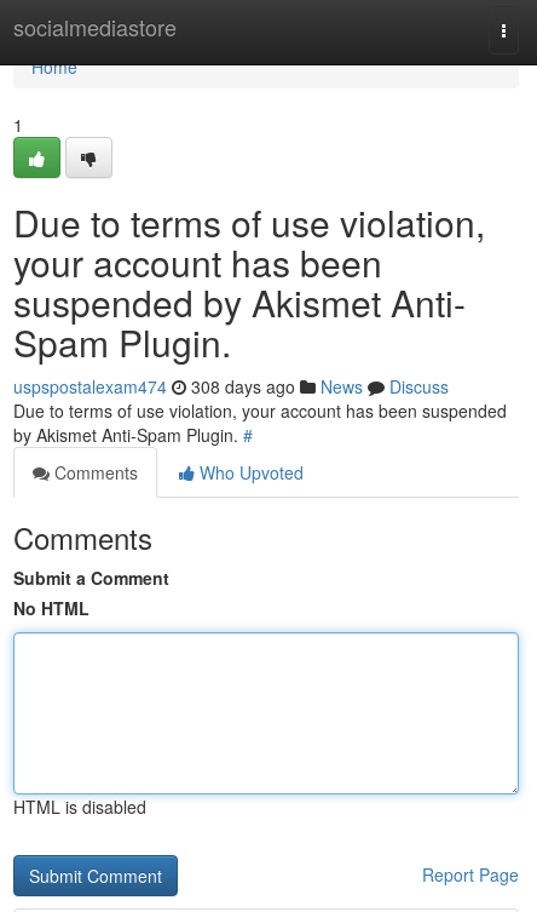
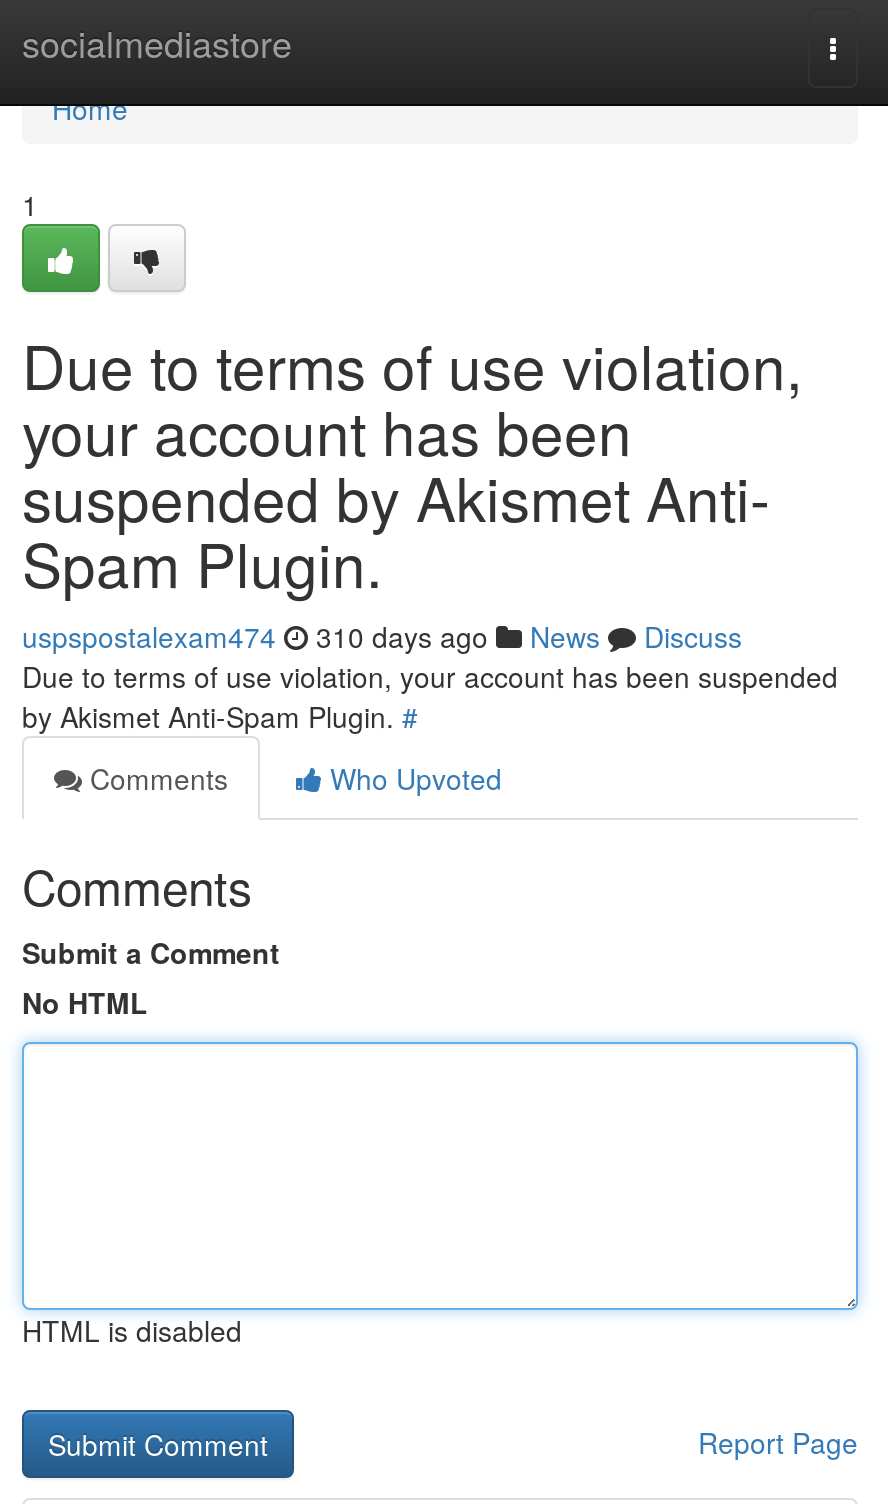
[13,374,449,398] uspspostalexam474 308 days ago News Discuss -> [22,616,742,656] uspspostalexam474 310 days ago News Discuss

